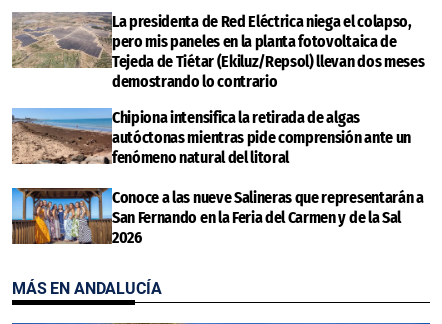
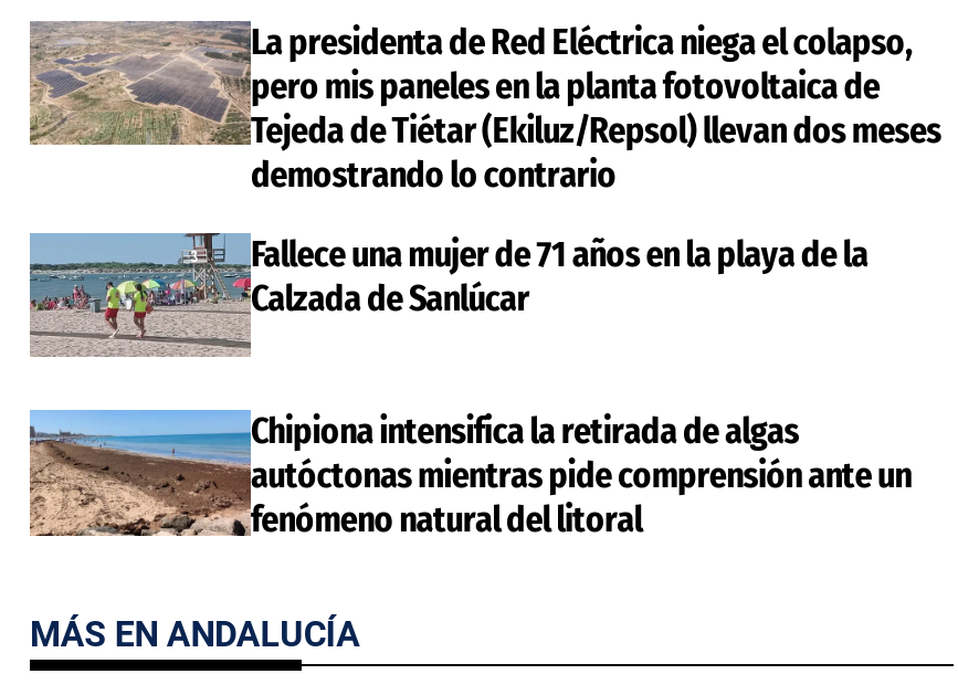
none -> [251,233,868,319] Fallece una mujer de 71 años en la playa de la | Calzada de Sanlúcar
moved [10,108,411,167] -> [25,410,911,540]: [image] | Chipiona intensifica la retirada de algas | autóctonas mientras pide comprensión ante un | fenómeno natural del litoral
[12,187,424,247] [image] | Conoce a las nueve Salineras que representarán a | San Fernando en la Feria del Carmen y de la Sal | 2026 -> none

